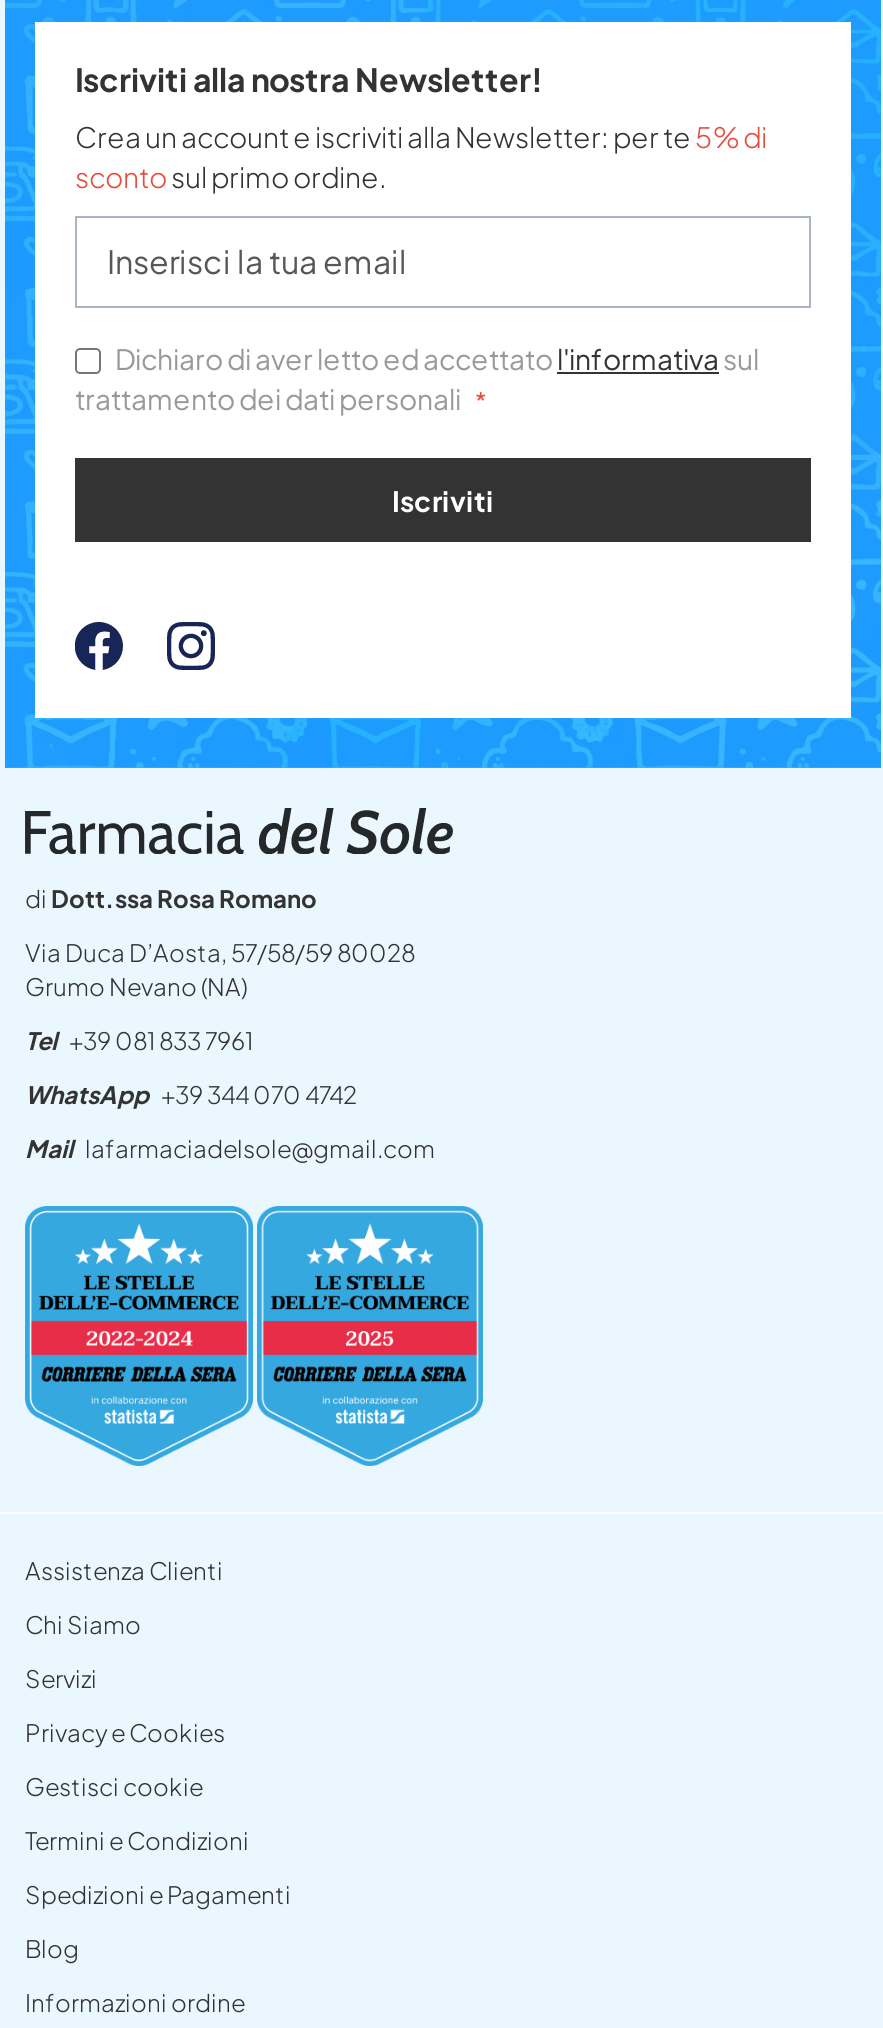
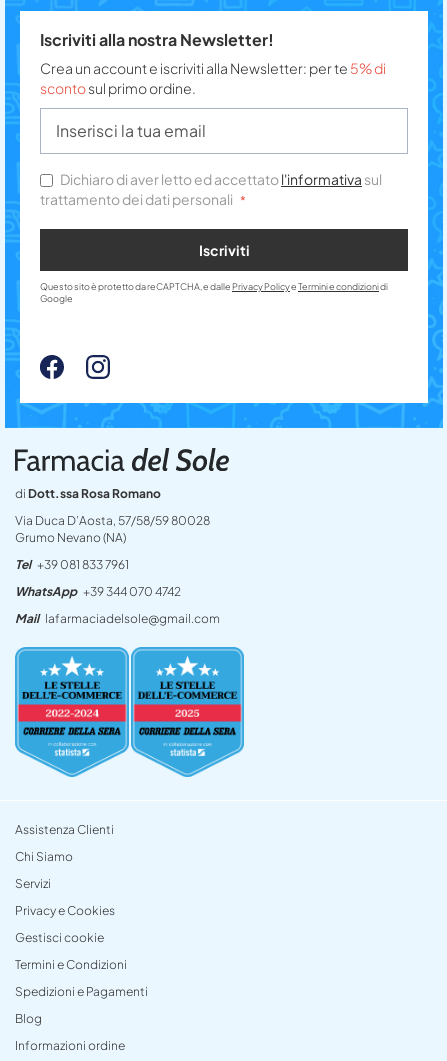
none -> [40,281,388,304] Questo sito è protetto da reCAPTCHA, e dalle Privacy Policye Termini e condizioni di | Google

